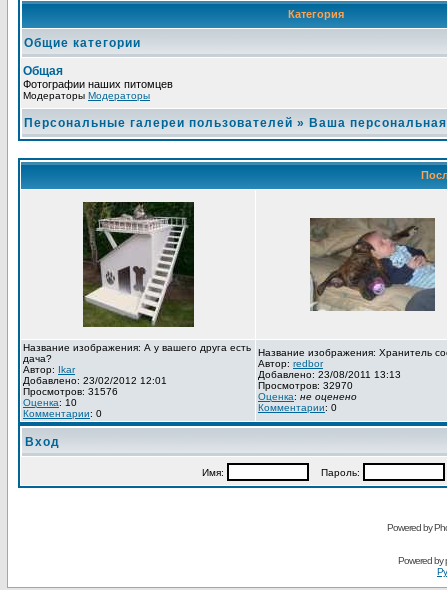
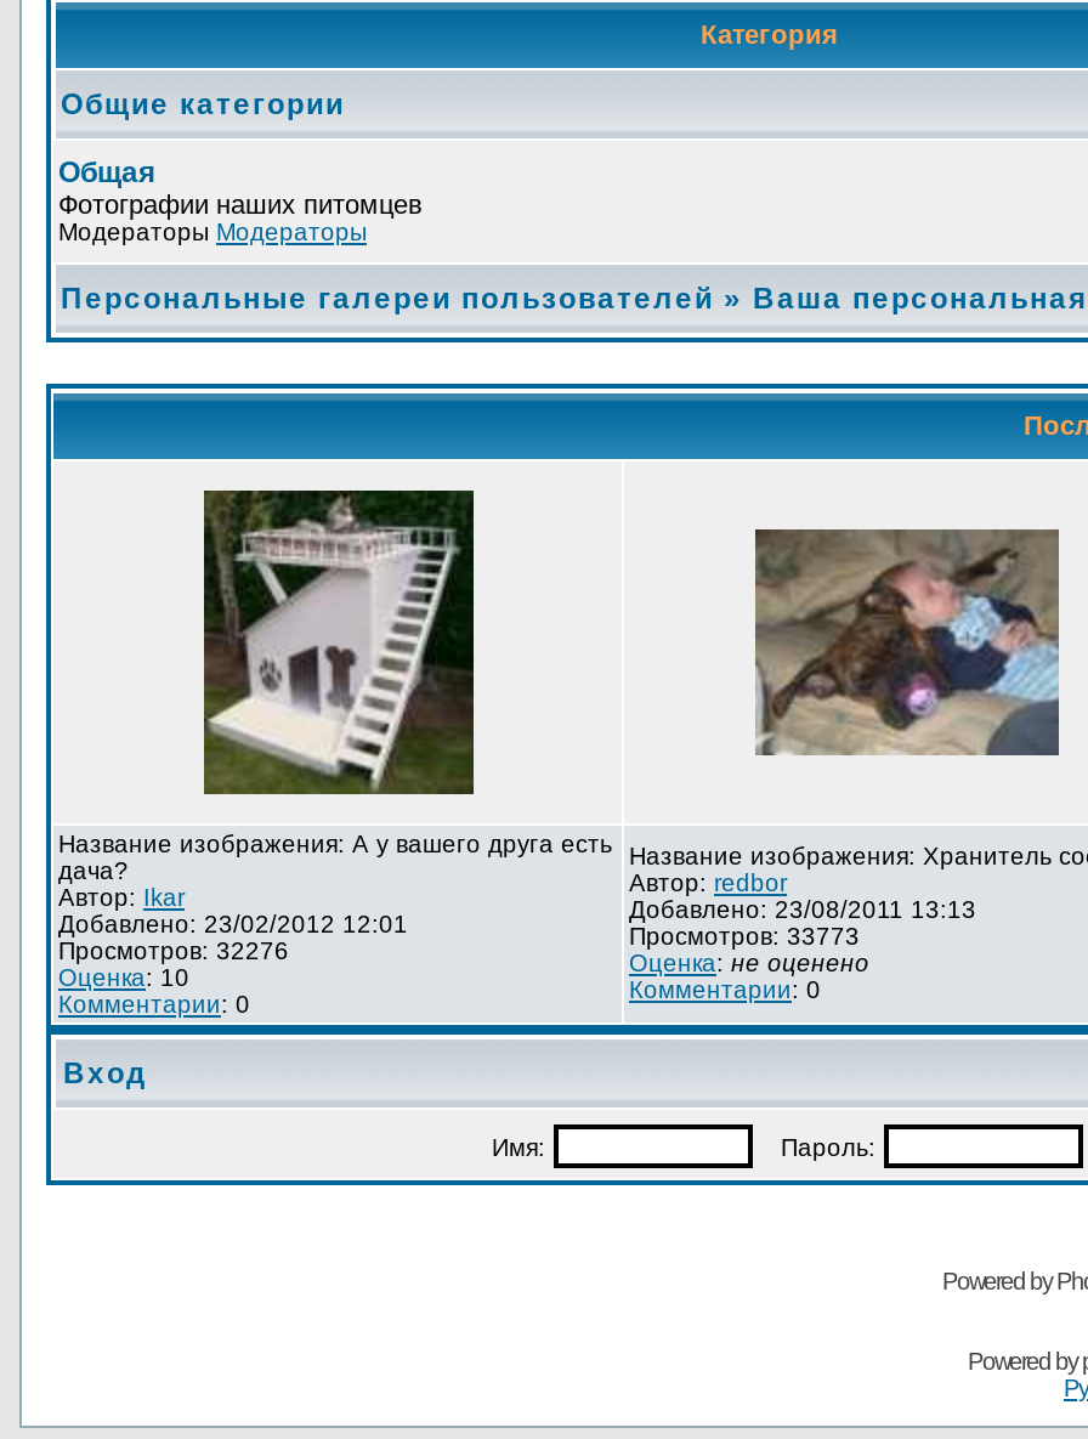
[258,380,353,391] Просмотров: 32970 -> [629,923,860,950] Просмотров: 33773
[23,386,118,397] Просмотров: 31576 -> [58,937,289,964] Просмотров: 32276

